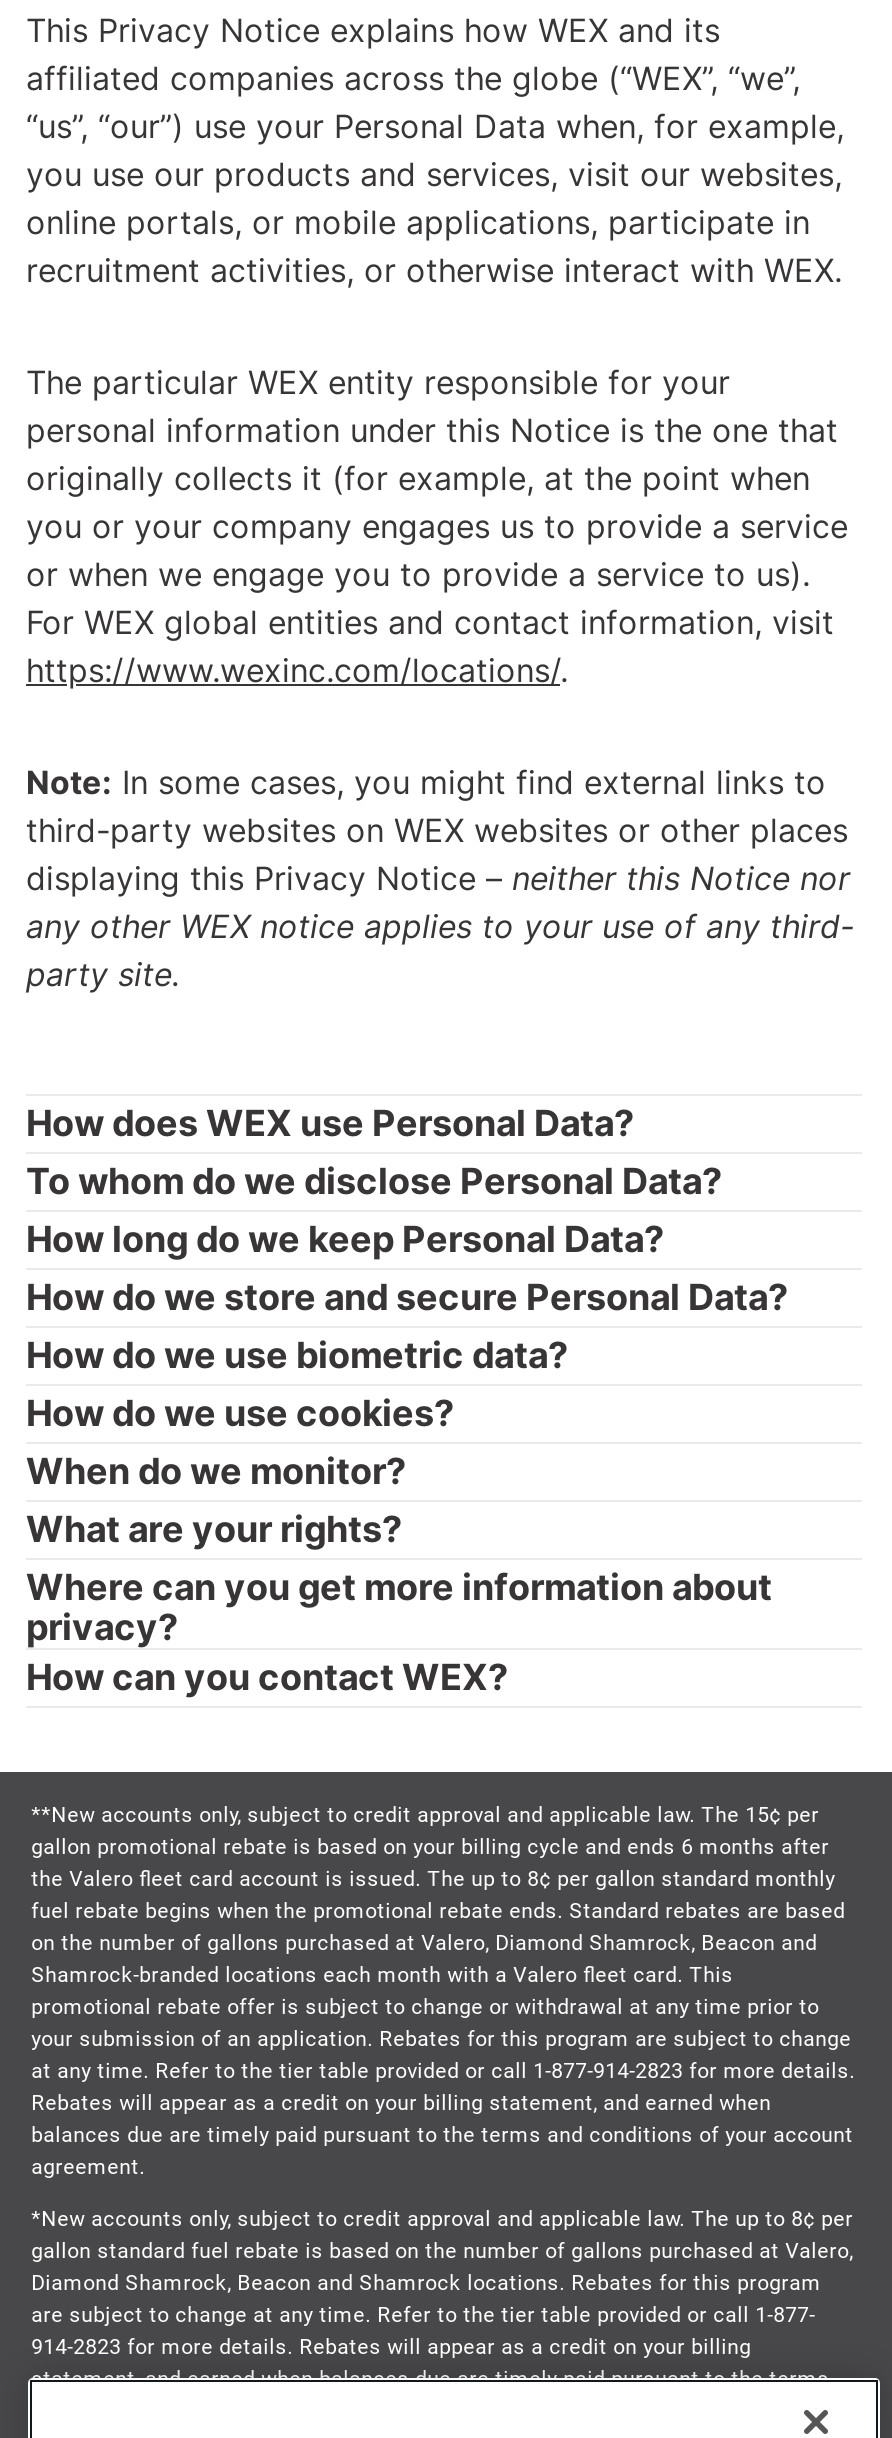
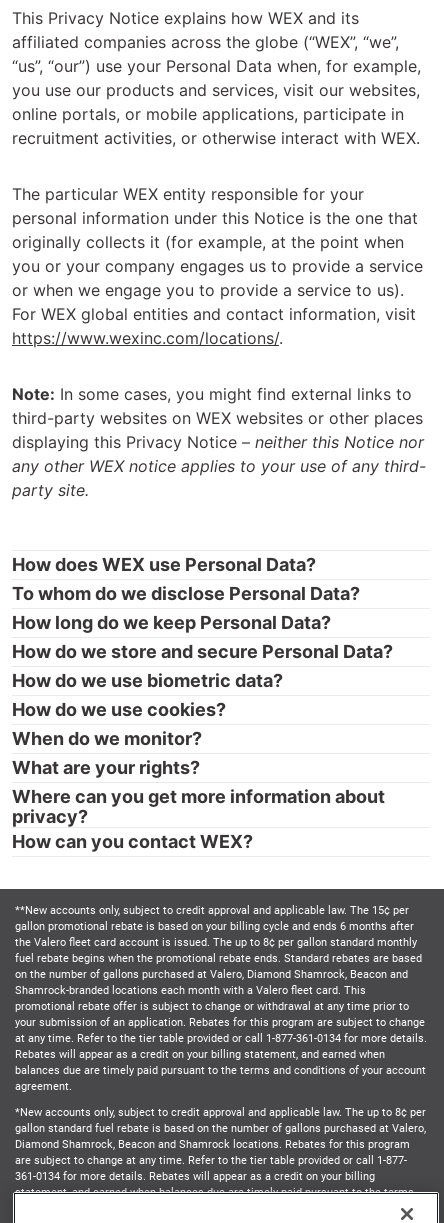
[31,2057,855,2083] at any time. Refer to the tier table provided or call 1-877-914-2823 for more details. -> [15,1031,427,1044] at any time. Refer to the tier table provided or call 1-877-361-0134 for more details.
[31,2334,751,2360] 914-2823 for more details. Rebates will appear as a credit on your billing -> [15,1170,375,1183] 361-0134 for more details. Rebates will appear as a credit on your billing

